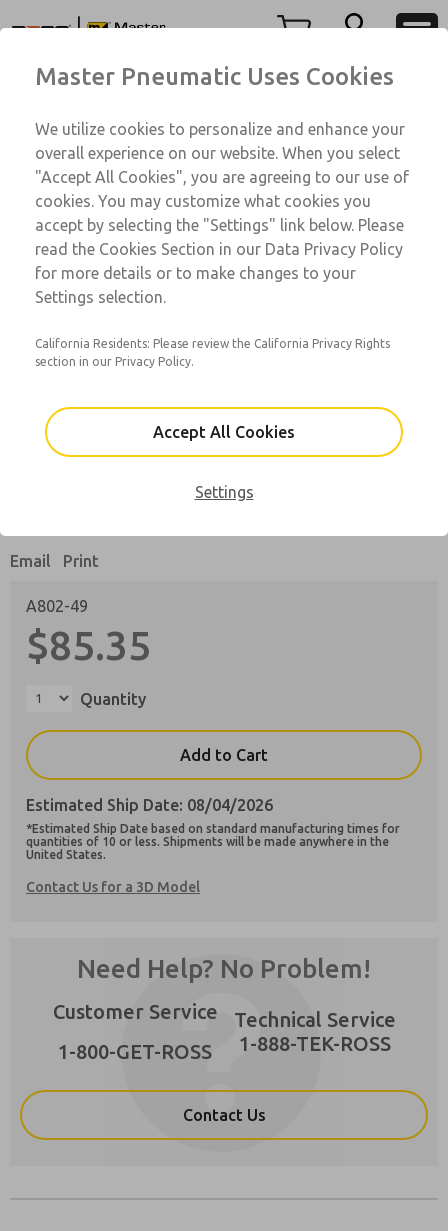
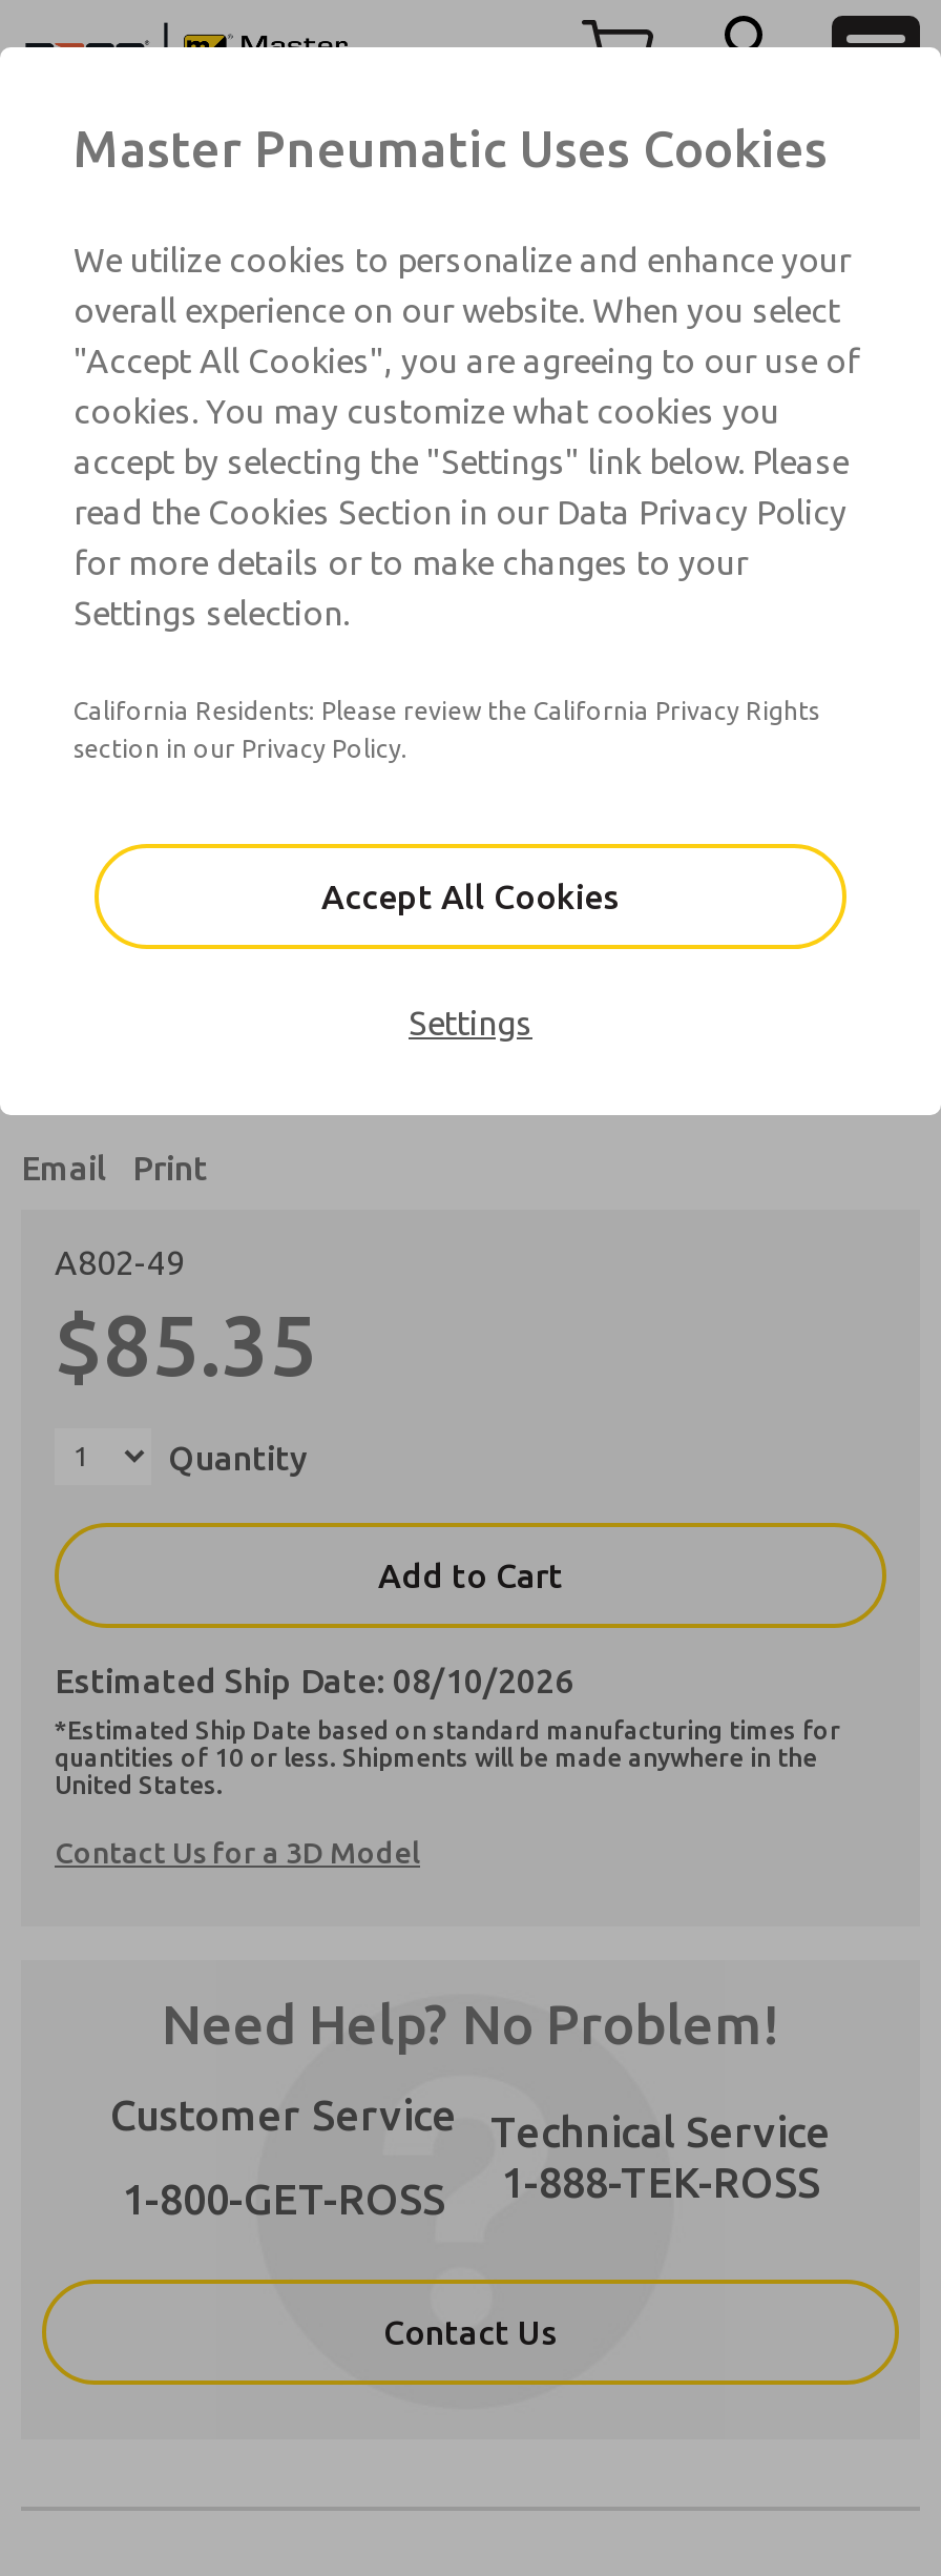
[26,796,273,814] Estimated Ship Date: 08/04/2026 -> [55,1662,573,1699] Estimated Ship Date: 08/10/2026

